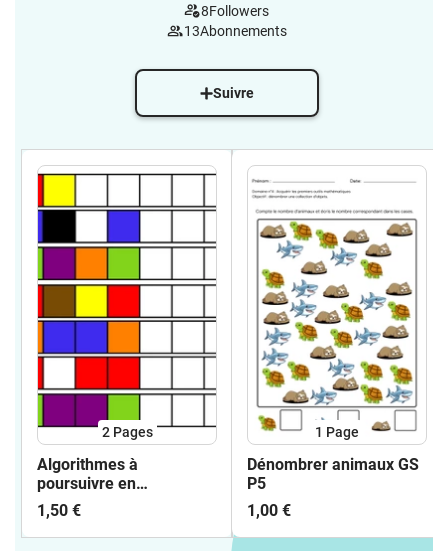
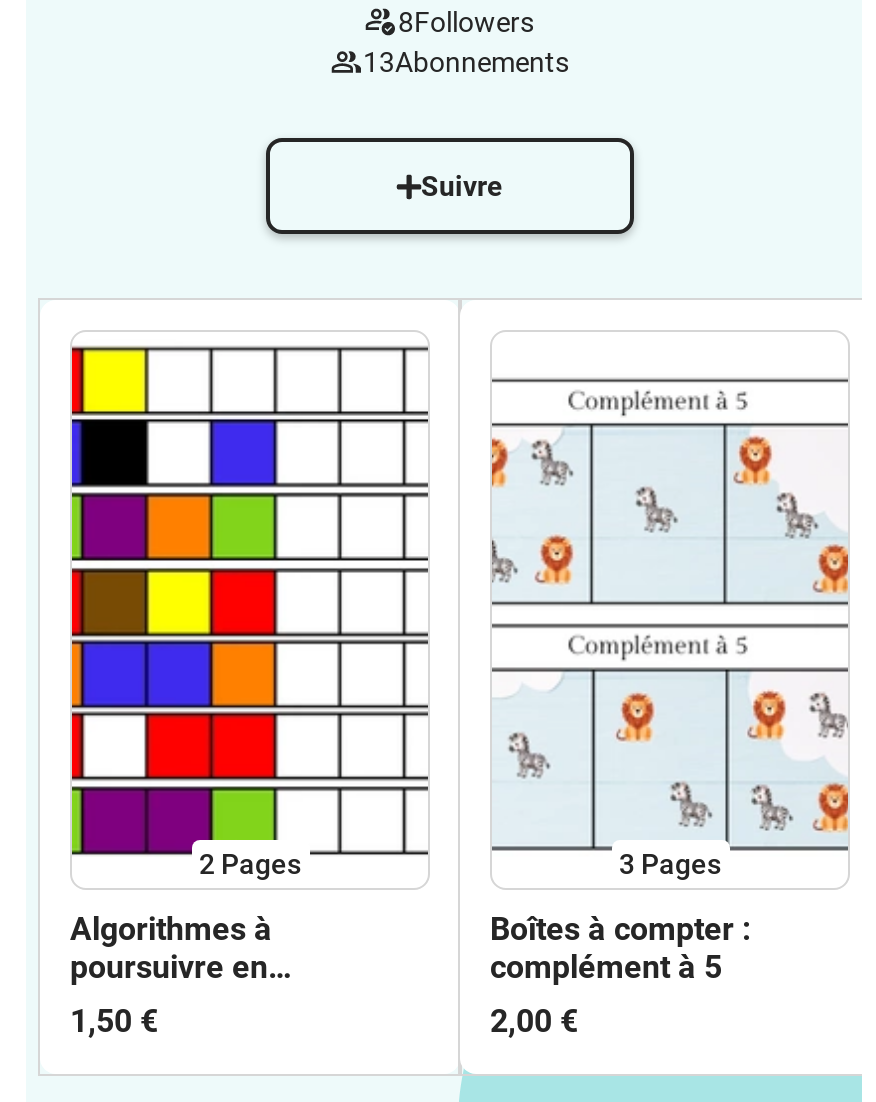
[248,179,426,439] [image] | 1 Page -> [490,360,850,879] [image] | 3 Pages
[247,455,419,520] Dénombrer animaux GS | P5 | 1,00 € -> [490,910,752,1040] Boîtes à compter : | complément à 5 | 2,00 €

